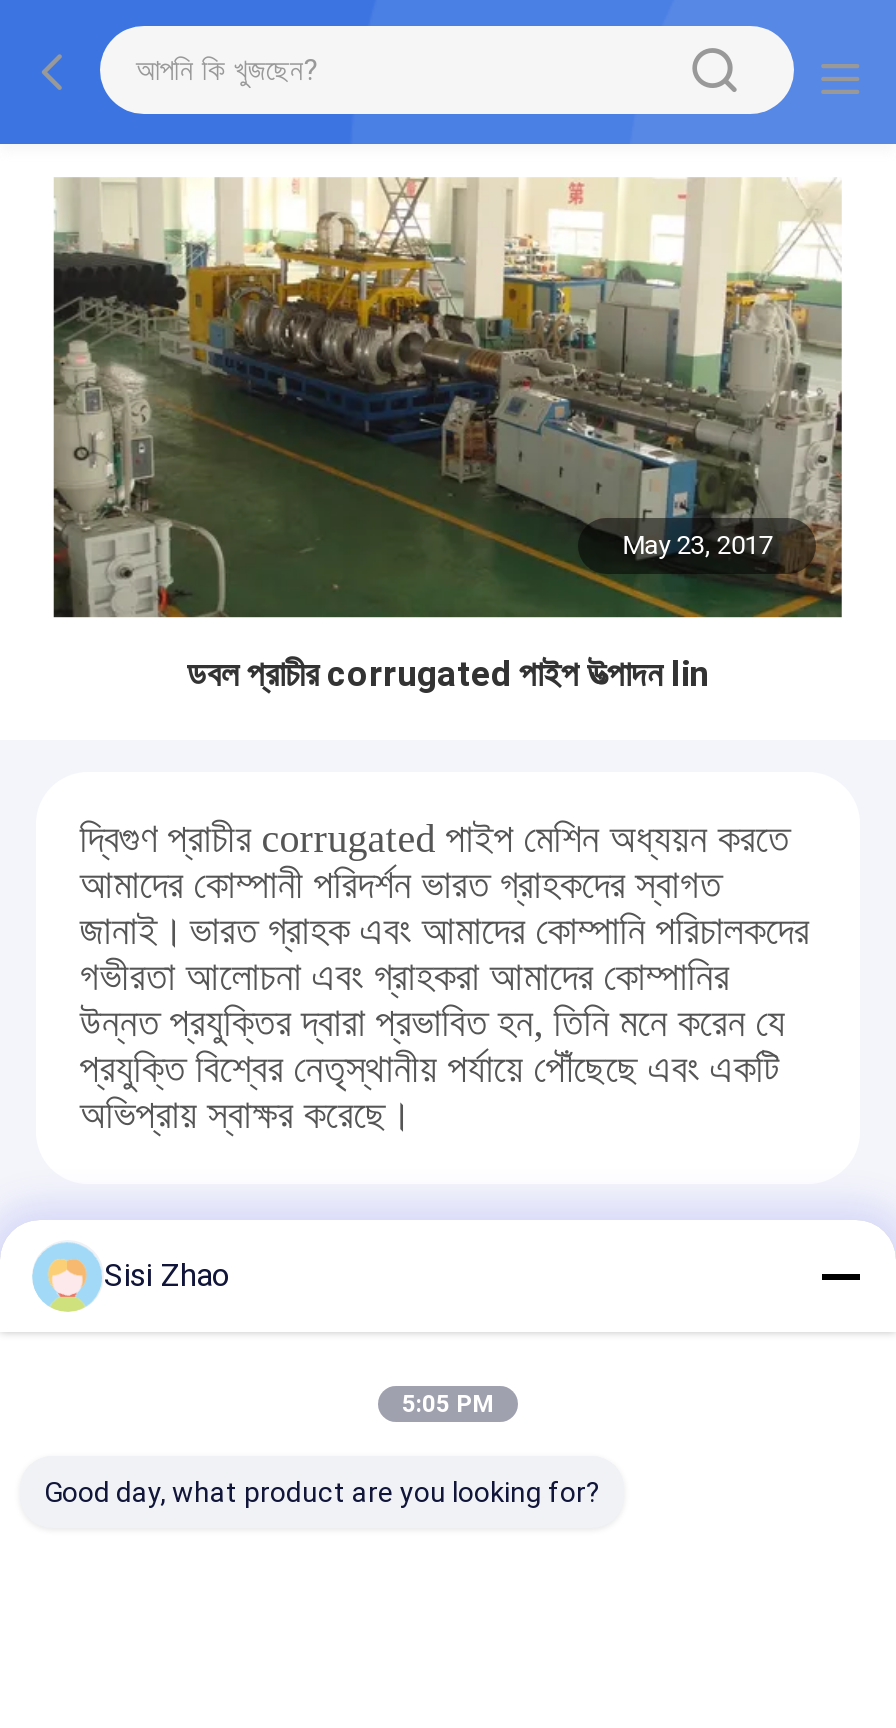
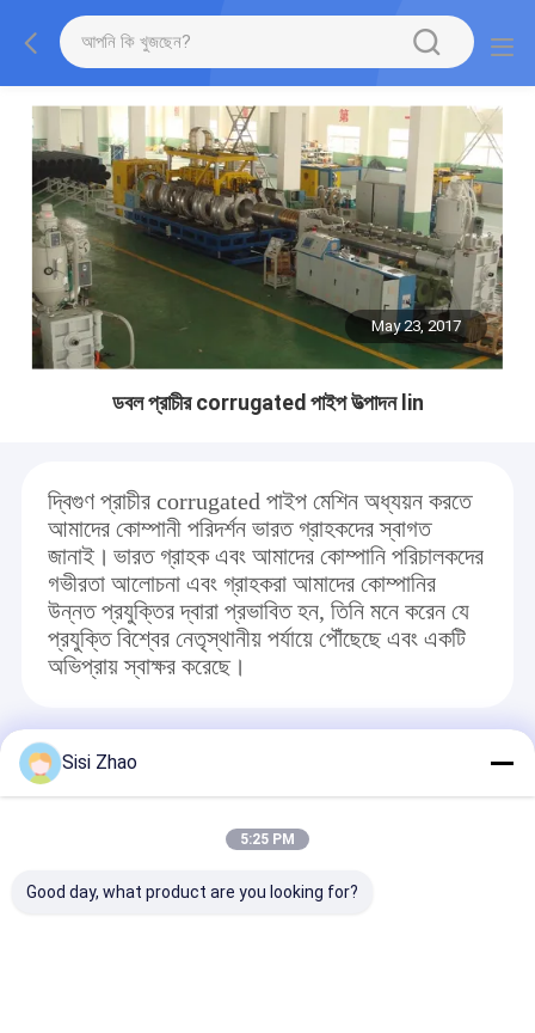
[402,1390,494,1418] 5:05 PM -> [240,831,295,848] 5:25 PM

